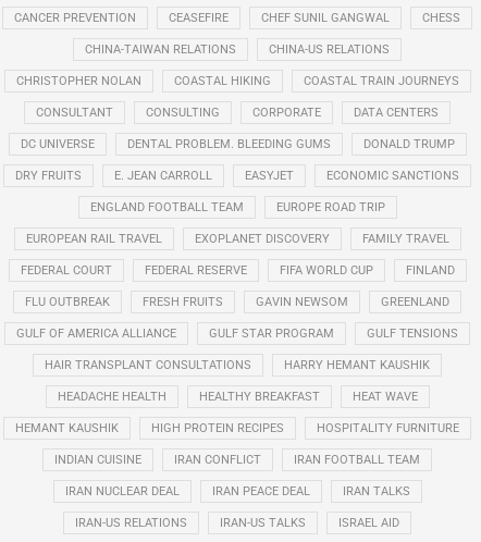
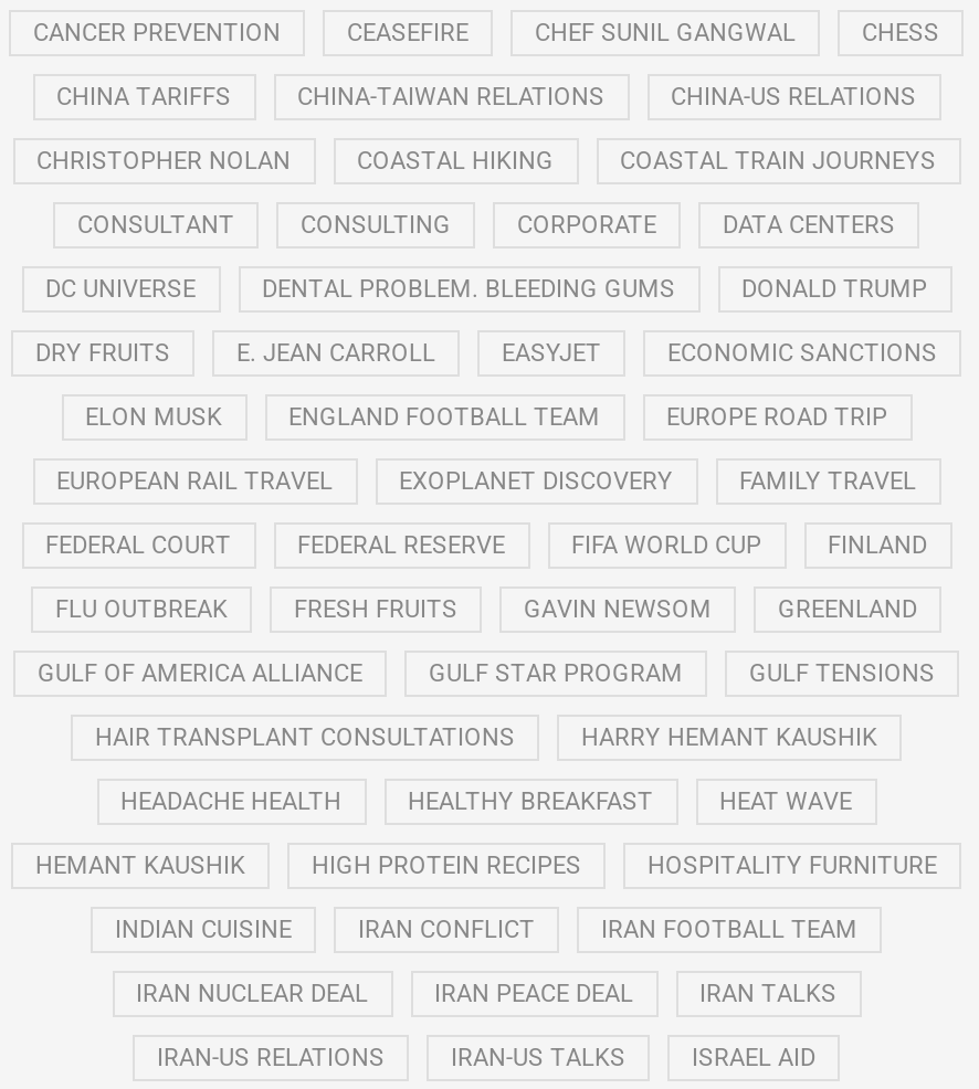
none -> [56,83,231,112] CHINA TARIFFS
none -> [85,403,222,432] ELON MUSK

